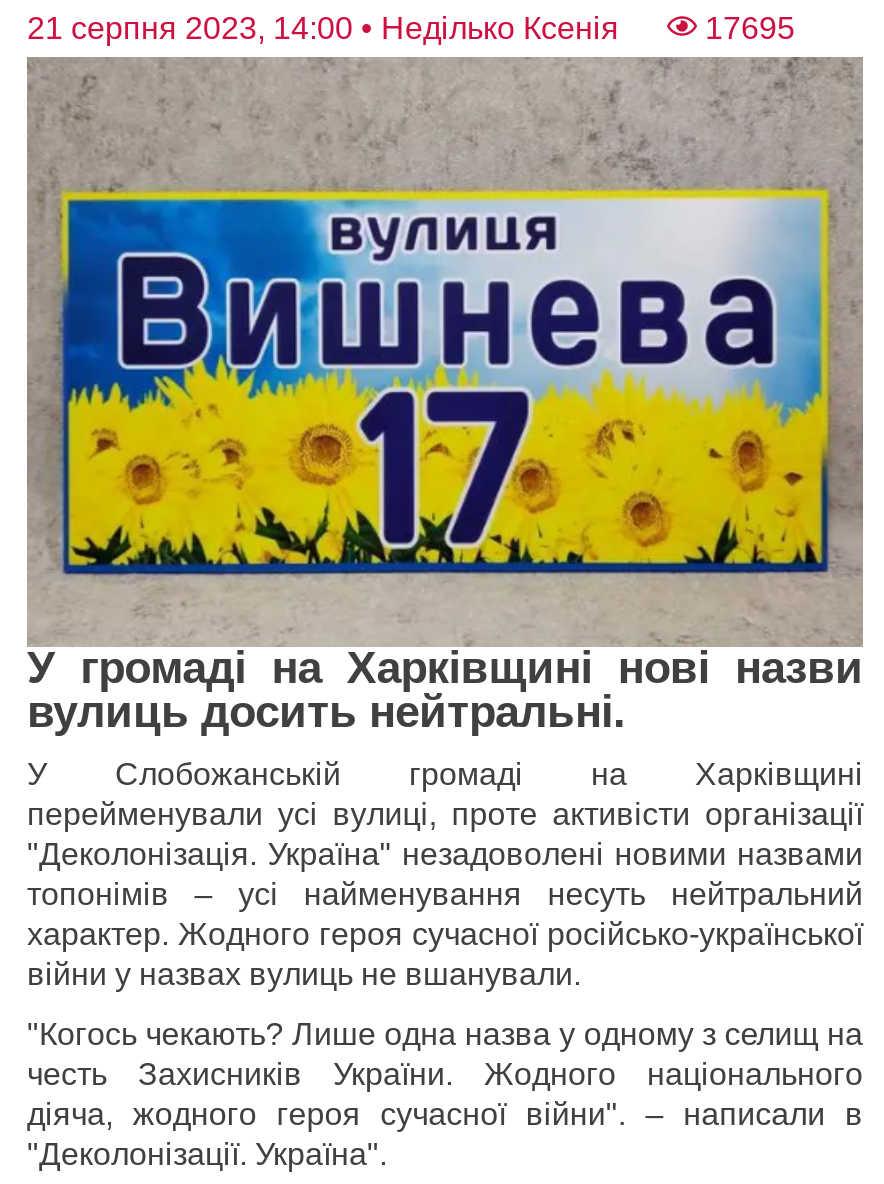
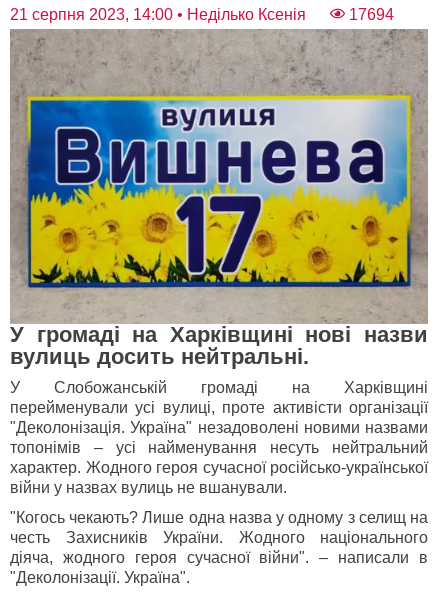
[697,10,795,44] 17695 -> [345,5,394,22] 17694

